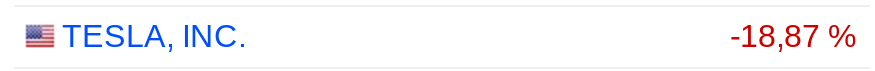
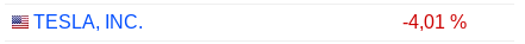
[730,19,856,53] -18,87 % -> [402,11,467,32] -4,01 %

